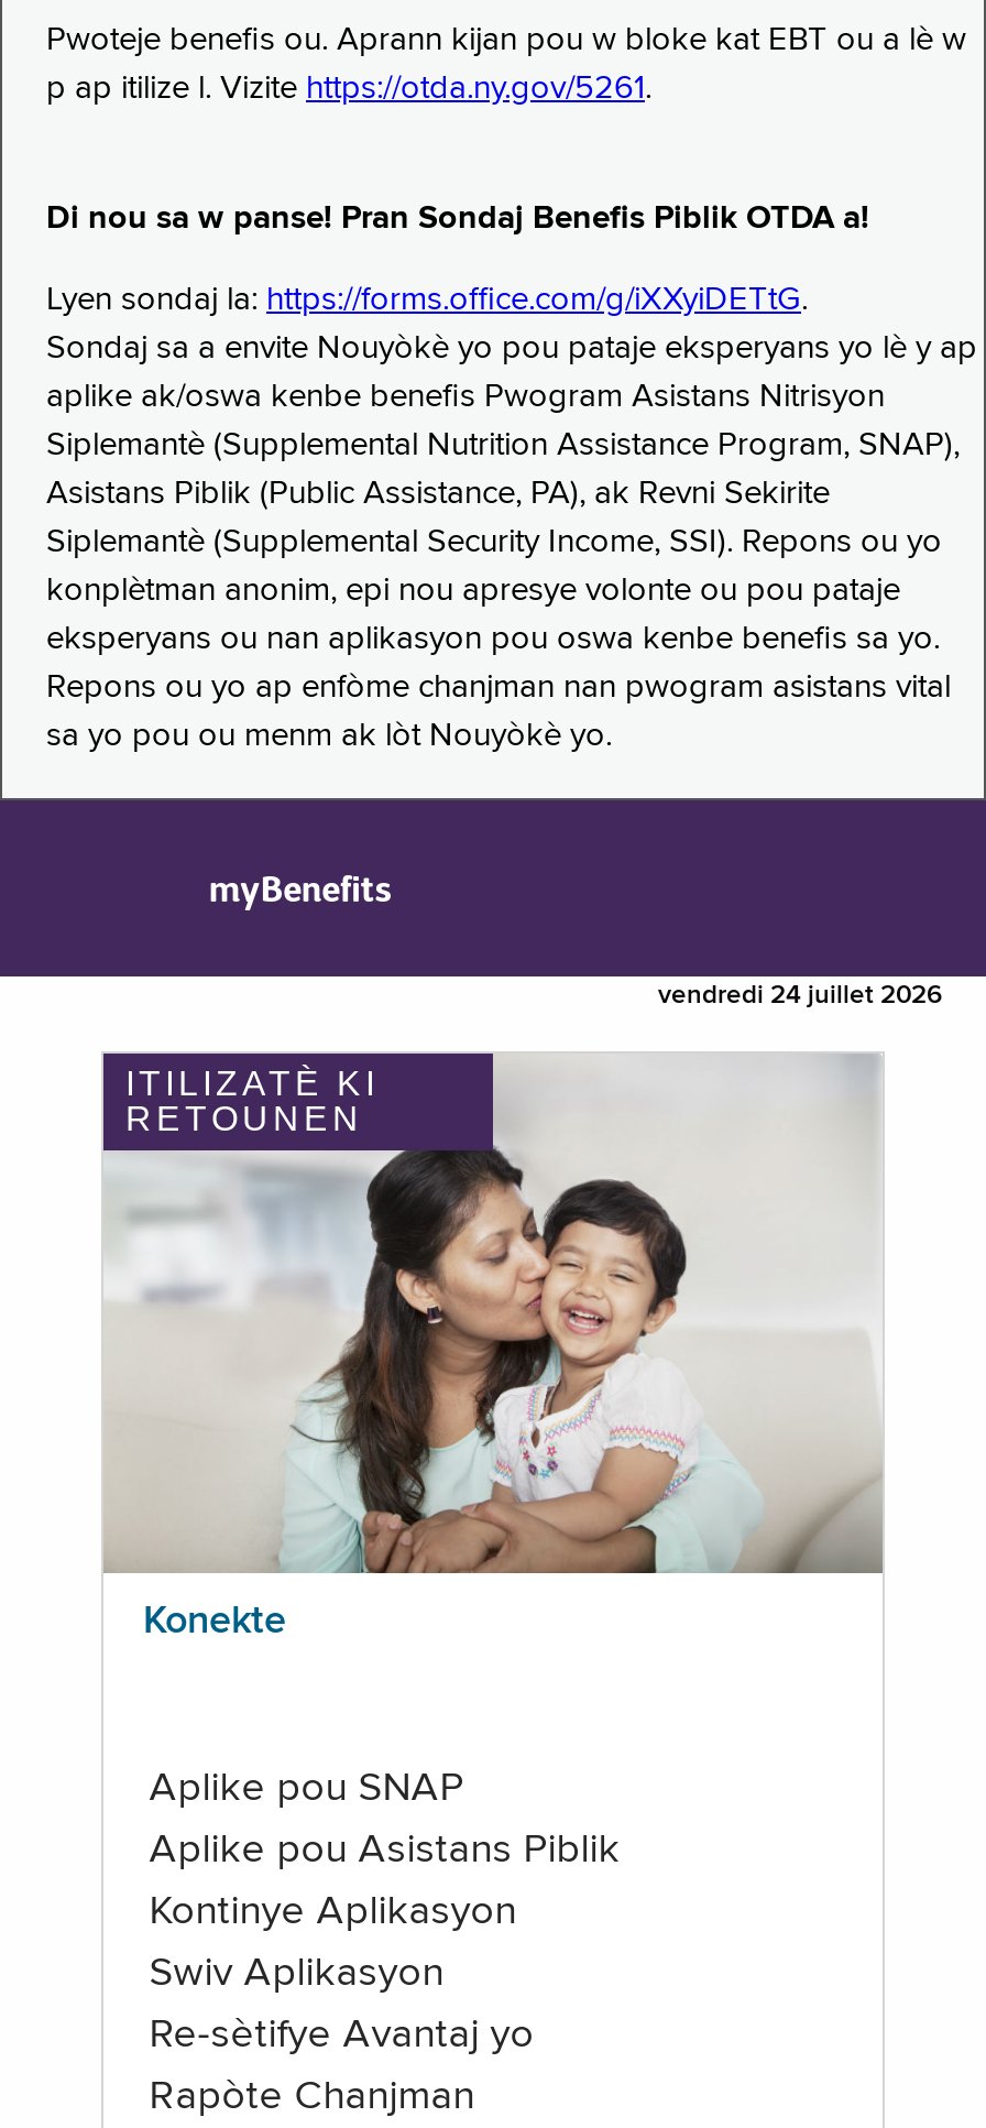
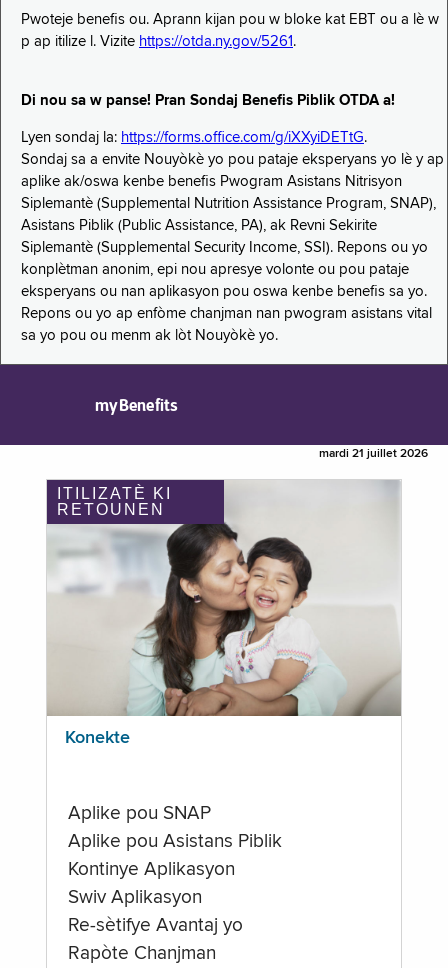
[658,983,942,1010] vendredi 24 juillet 2026 -> [319,448,428,460] mardi 21 juillet 2026

